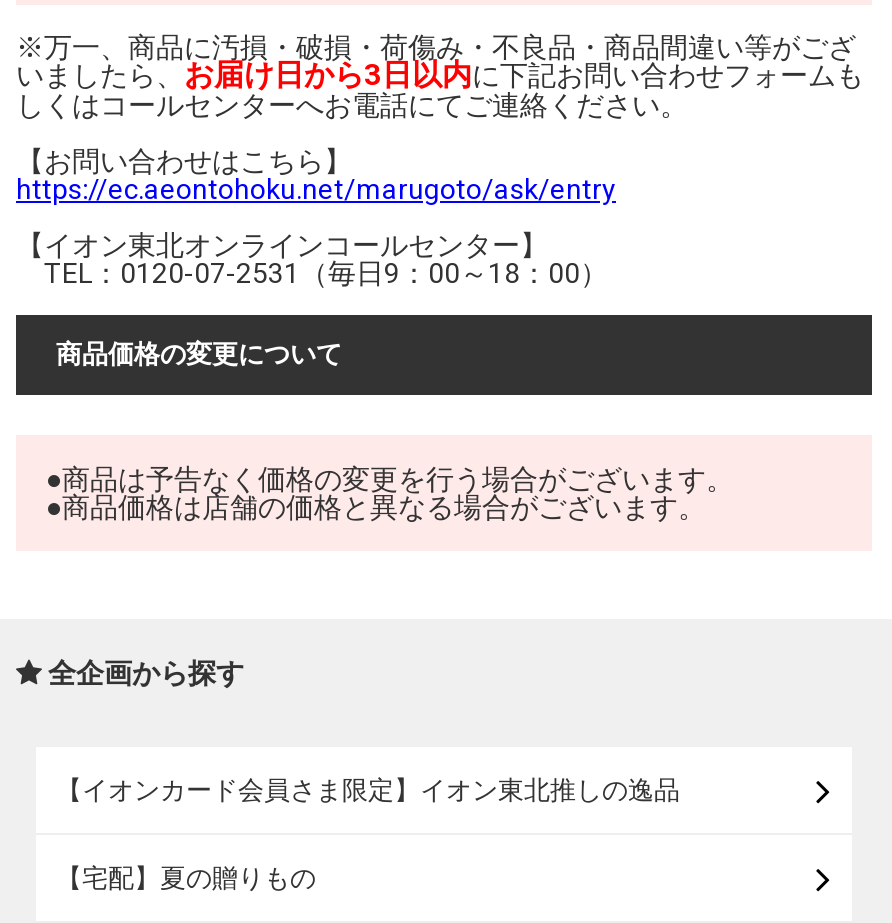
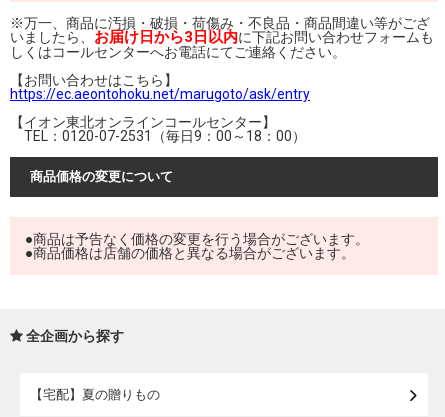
[56,775,680,805] 【イオンカード会員さま限定】イオン東北推しの逸品 -> none

